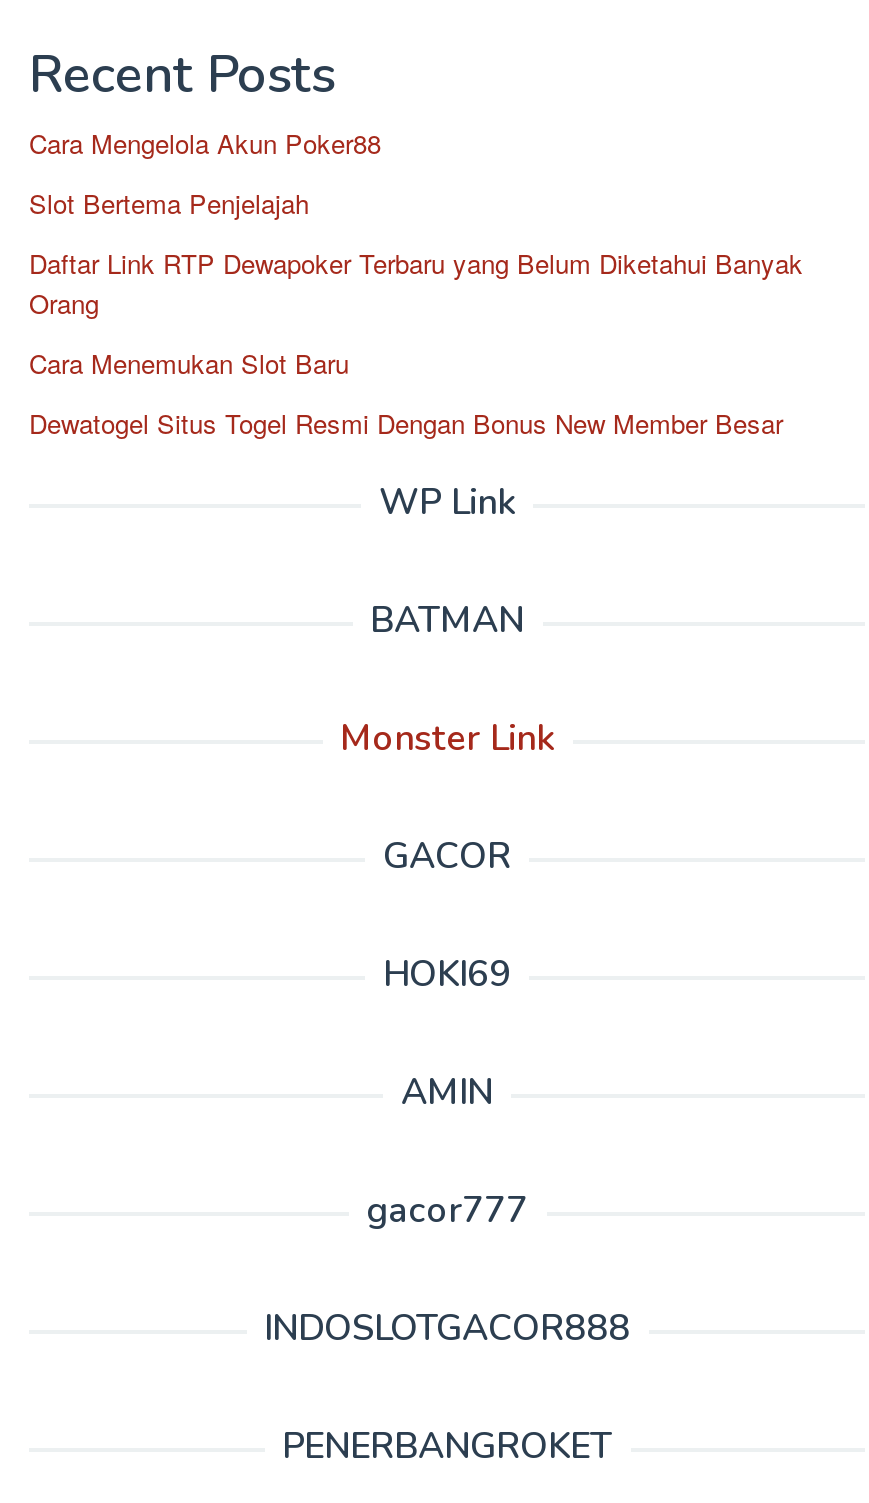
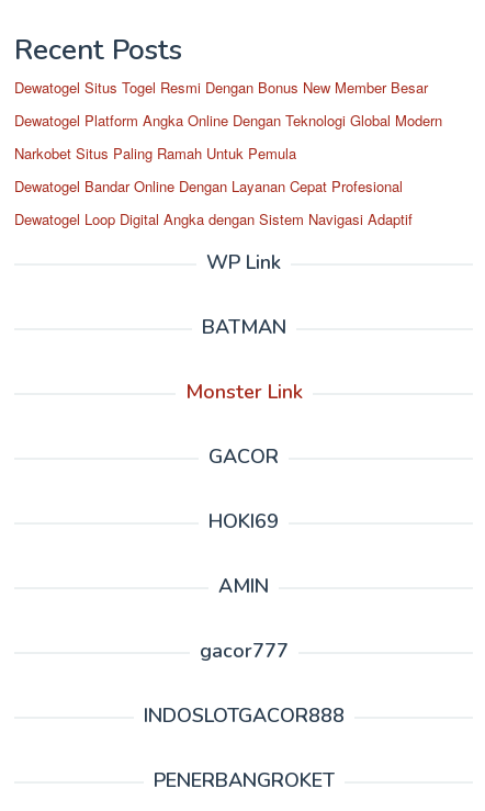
[29,124,803,382] Cara Mengelola Akun Poker88 | Slot Bertema Penjelajah | Daftar Link RTP Dewapoker Terbaru yang Belum Diketahui Banyak | Orang | Cara Menemukan Slot Baru -> none
moved [29,404,783,442] -> [14,77,428,98]: Dewatogel Situs Togel Resmi Dengan Bonus New Member Besar
none -> [14,110,442,229] Dewatogel Platform Angka Online Dengan Teknologi Global Modern | Narkobet Situs Paling Ramah Untuk Pemula | Dewatogel Bandar Online Dengan Layanan Cepat Profesional | Dewatogel Loop Digital Angka dengan Sistem Navigasi Adaptif

